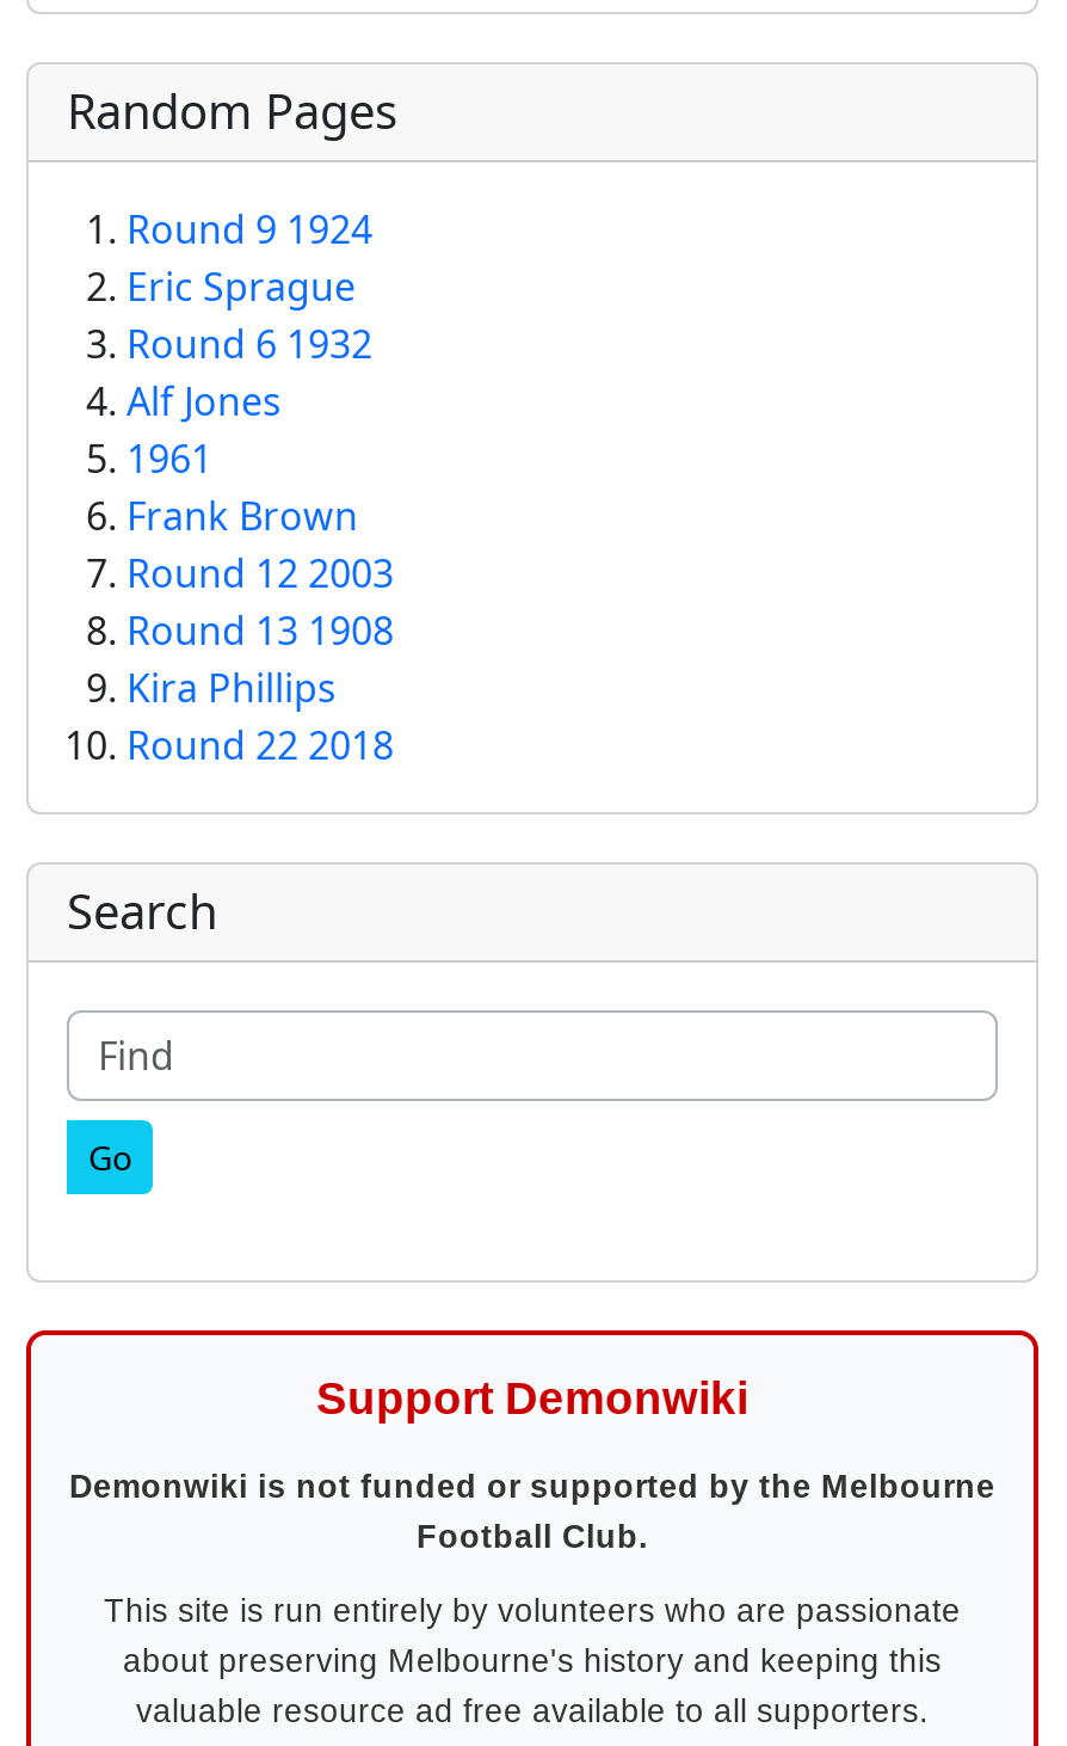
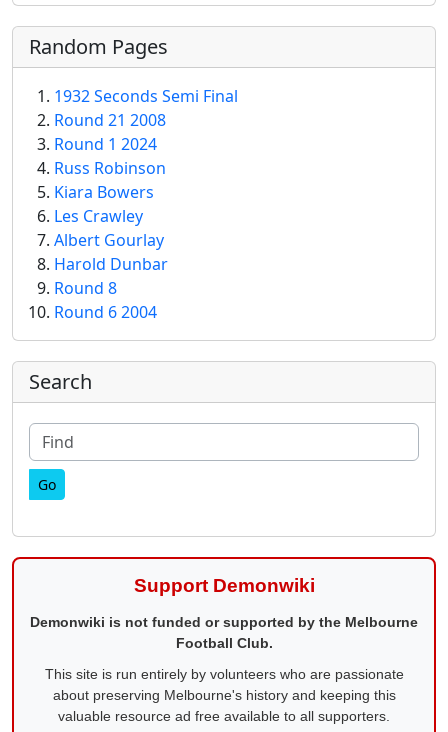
[127,204,394,772] Round 9 1924 | Eric Sprague | Round 6 1932 | Alf Jones | 1961 | Frank Brown | Round 12 2003 | Round 13 1908 | Kira Phillips | Round 22 2018 -> [54,85,238,323] 1932 Seconds Semi Final | Round 21 2008 | Round 1 2024 | Russ Robinson | Kiara Bowers | Les Crawley | Albert Gourlay | Harold Dunbar | Round 8 | Round 6 2004

